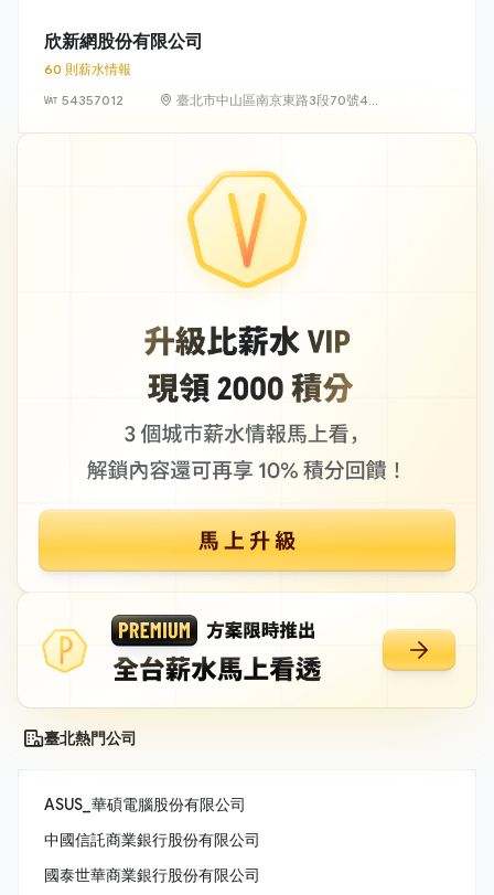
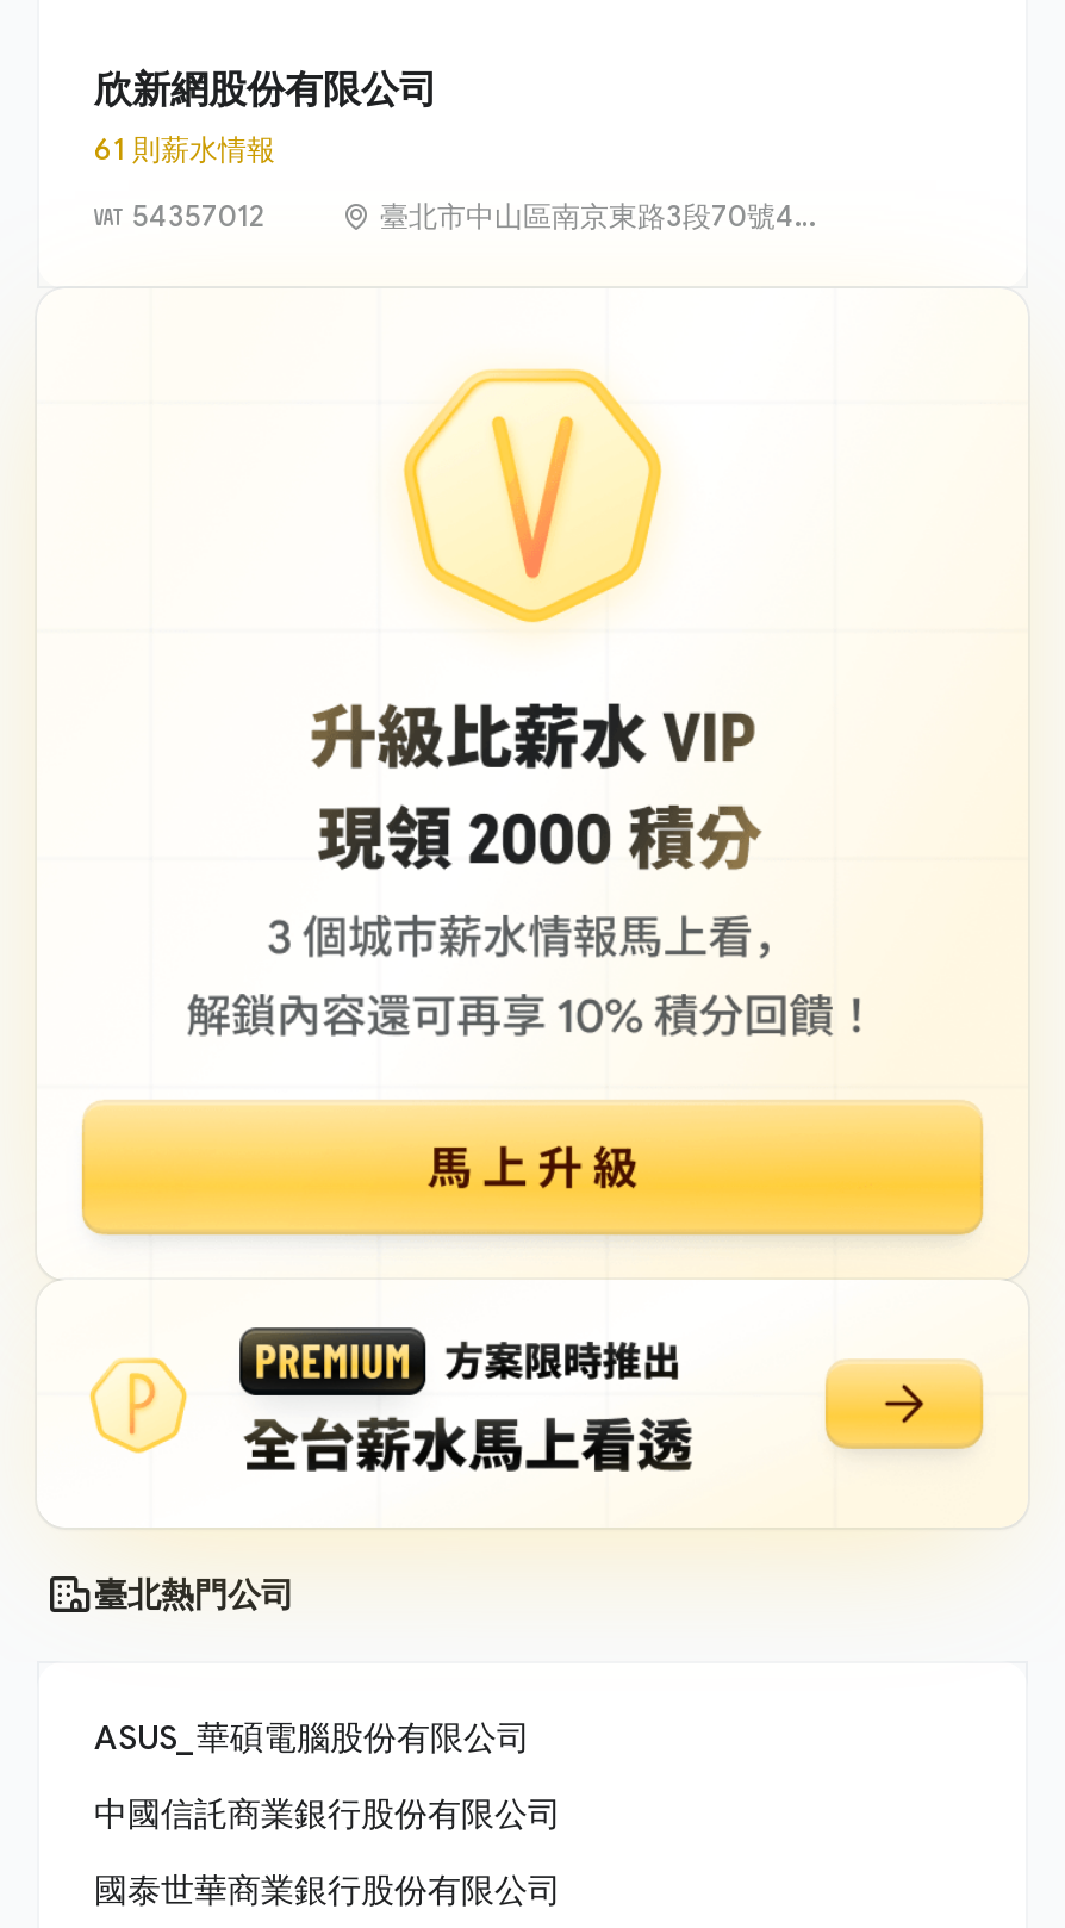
[44,61,131,77] 60 則薪水情報 -> [94,131,275,167] 61 則薪水情報

